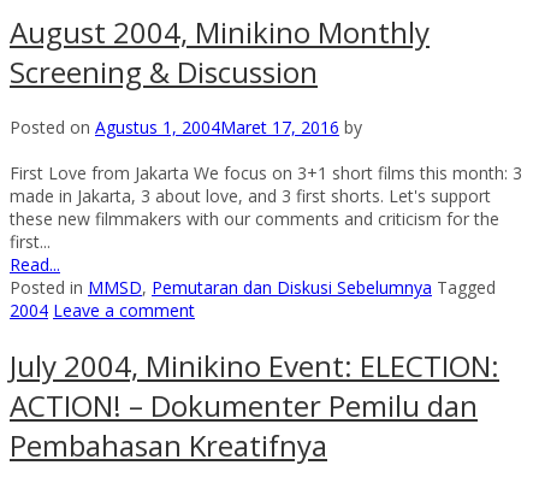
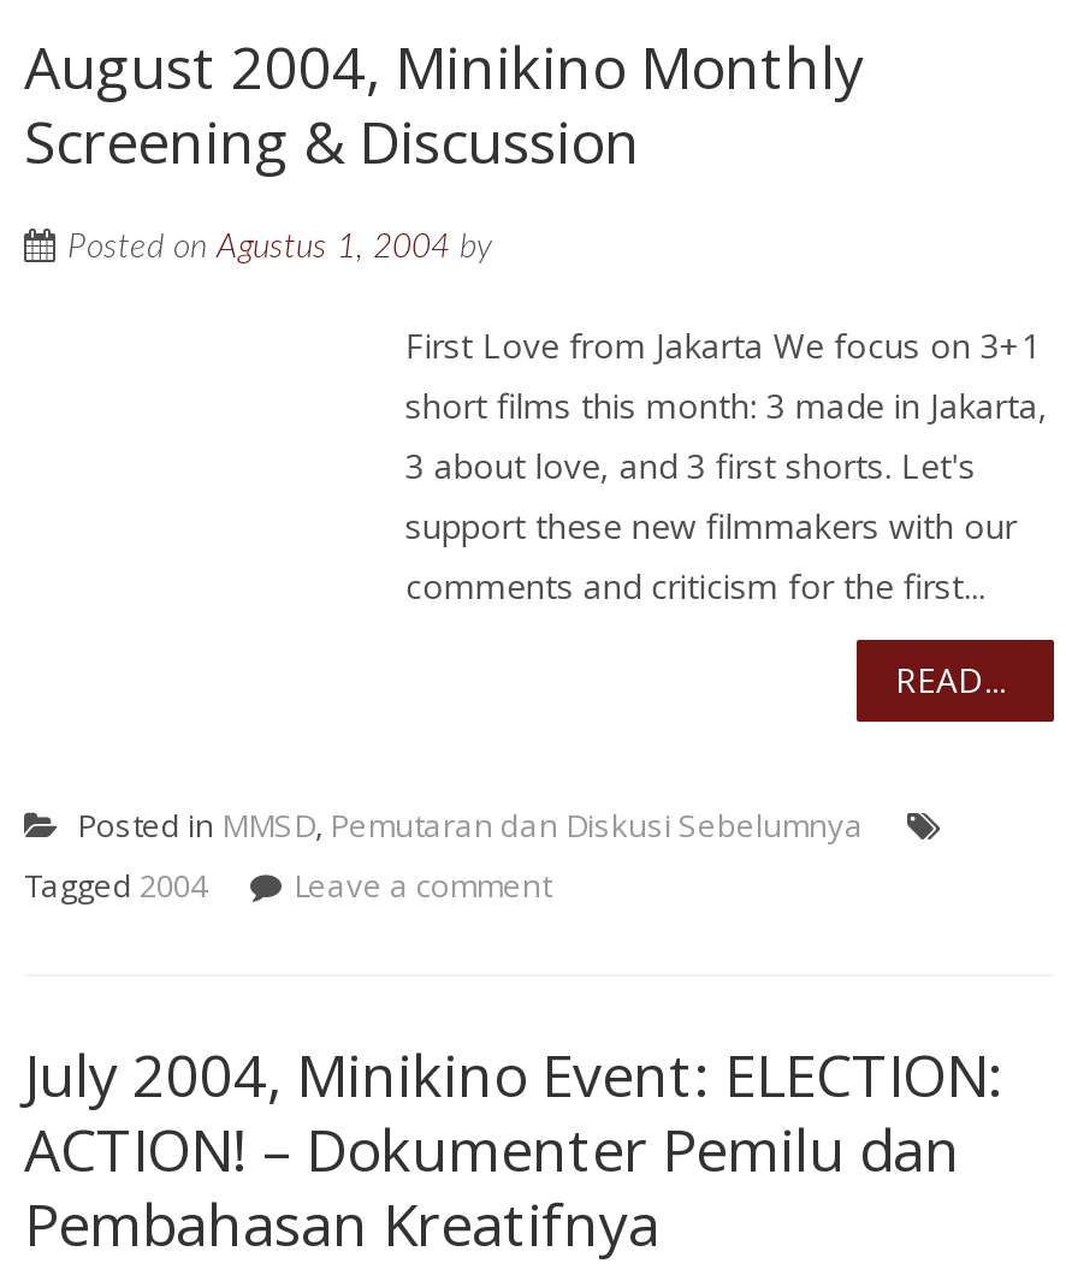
[10,115,522,321] Posted on Agustus 1, 2004Maret 17, 2016 by | First Love from Jakarta We focus on 3+1 short films this month: 3 | made in Jakarta, 3 about love, and 3 first shorts. Let's support | these new filmmakers with our comments and criticism for the | first... | Read... | Posted in MMSD, Pemutaran dan Diskusi Sebelumnya Tagged | 2004 Leave a comment -> [24,231,1048,907] Posted on Agustus 1, 2004 by | First Love from Jakarta We focus on 3+1 | short films this month: 3 made in Jakarta, | 3 about love, and 3 first shorts. Let's | support these new filmmakers with our | comments and criticism for the first... | READ... | Posted in MMSD, Pemutaran dan Diskusi Sebelumnya | Tagged 2004 | Leave a comment

